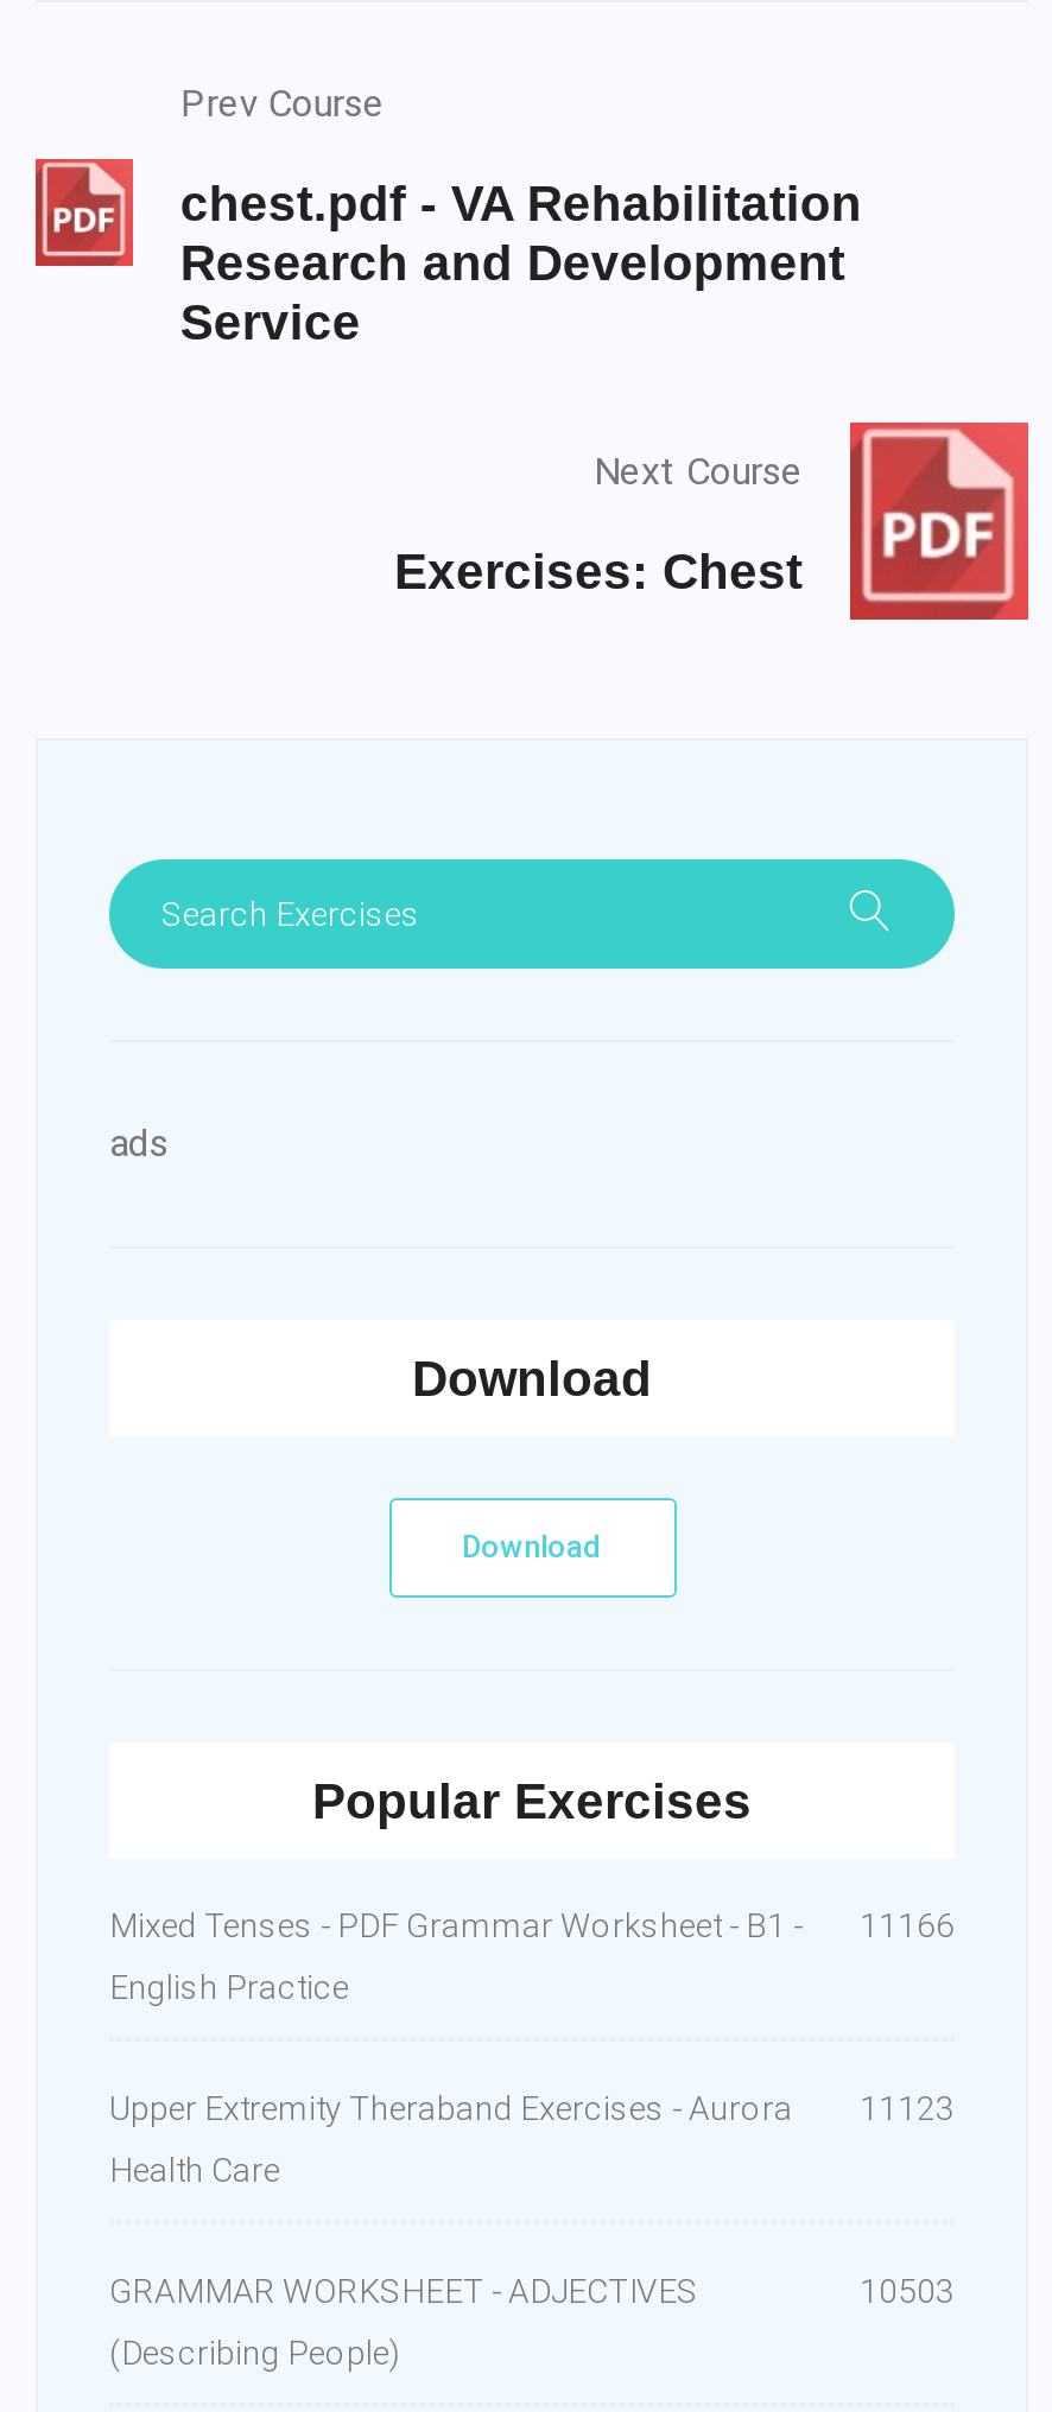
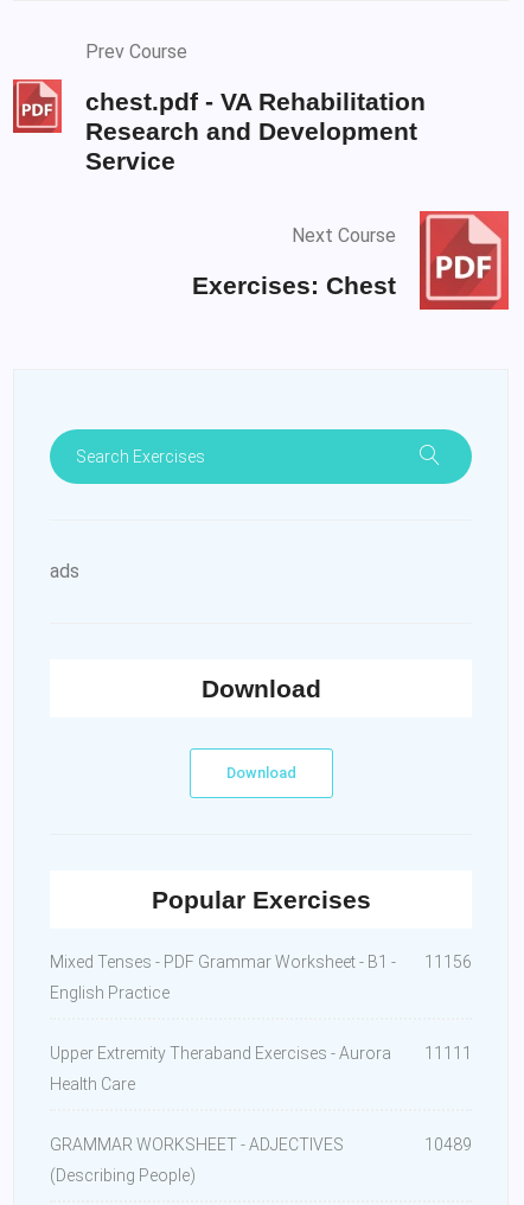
[109,1906,955,1944] Mixed Tenses - PDF Grammar Worksheet - B1 - 11166 -> [50,952,472,971] Mixed Tenses - PDF Grammar Worksheet - B1 - 11156
[109,2089,955,2127] Upper Extremity Theraband Exercises - Aurora 11123 -> [50,1044,472,1063] Upper Extremity Theraband Exercises - Aurora 11111
[860,2272,955,2310] 10503 -> [424,1135,472,1154] 10489

